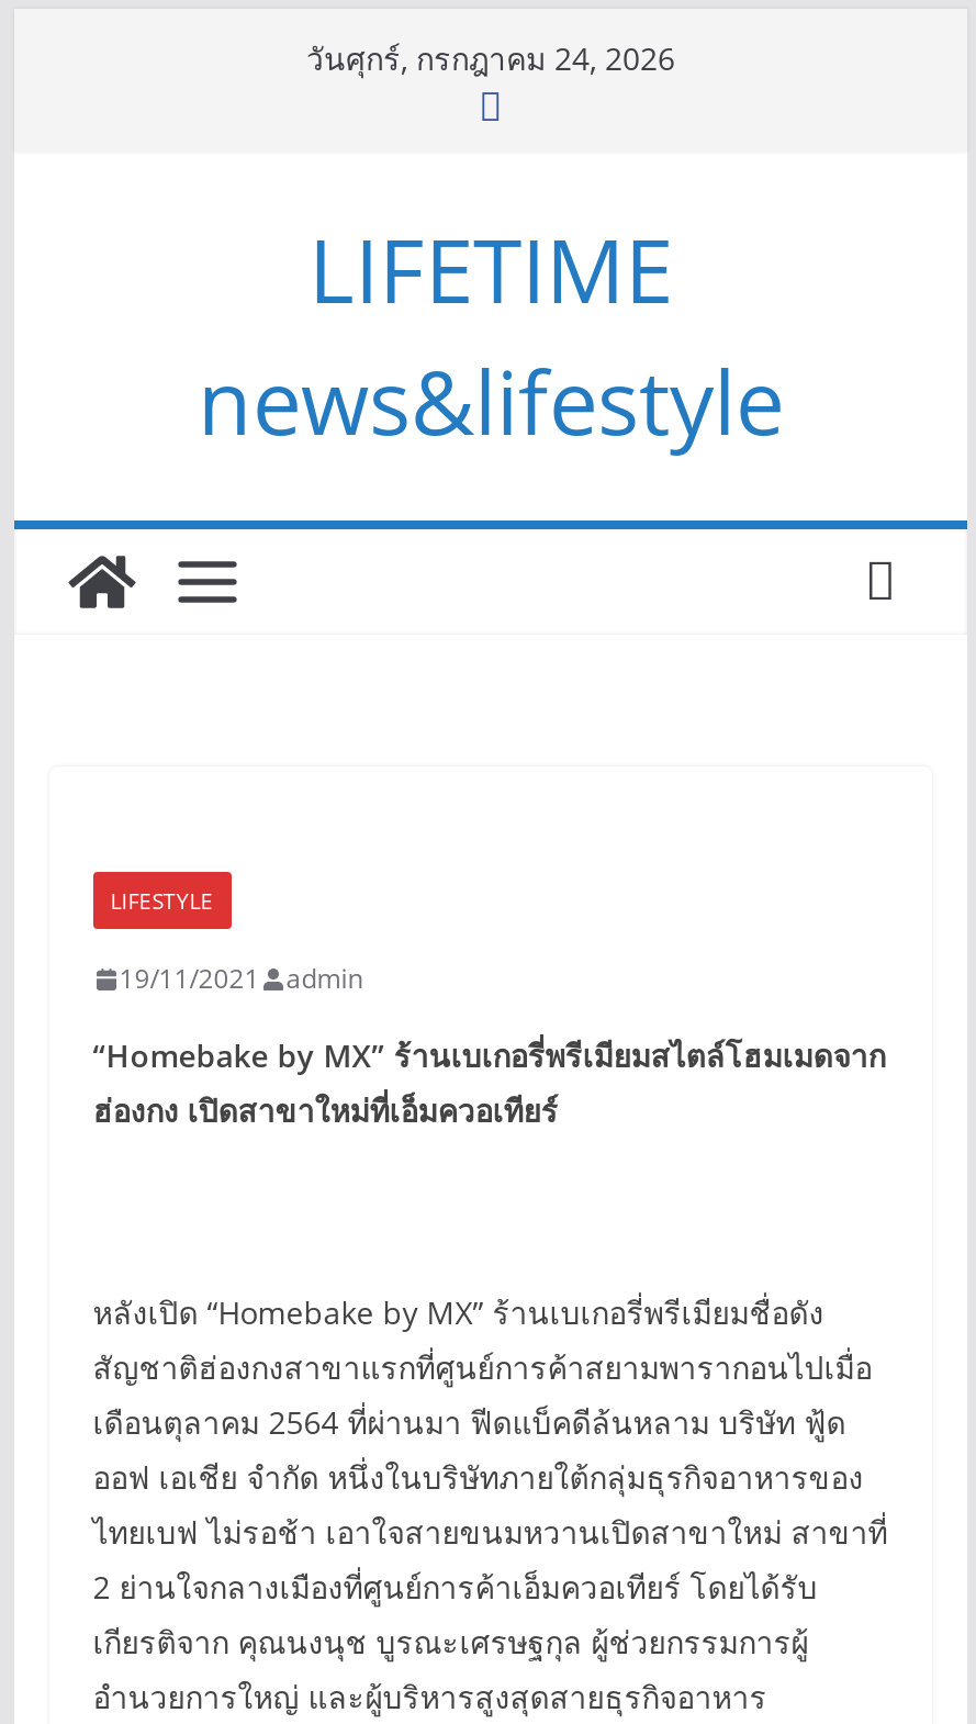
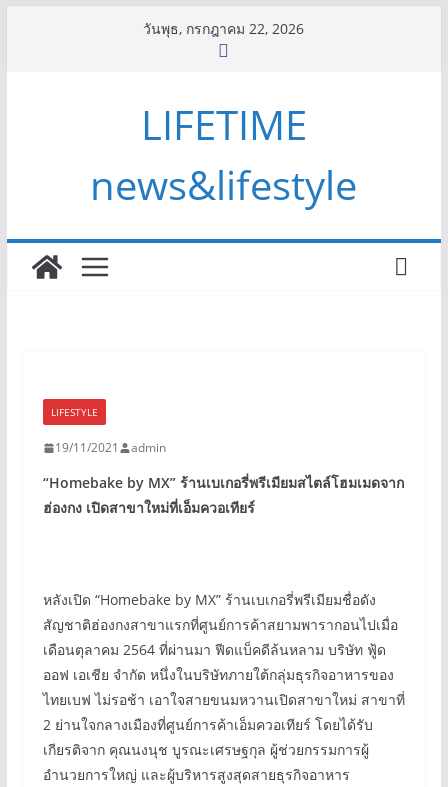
[306,37,675,79] วันศุกร์, กรกฎาคม 24, 2026 -> [143,19,304,38] วันพุธ, กรกฎาคม 22, 2026

